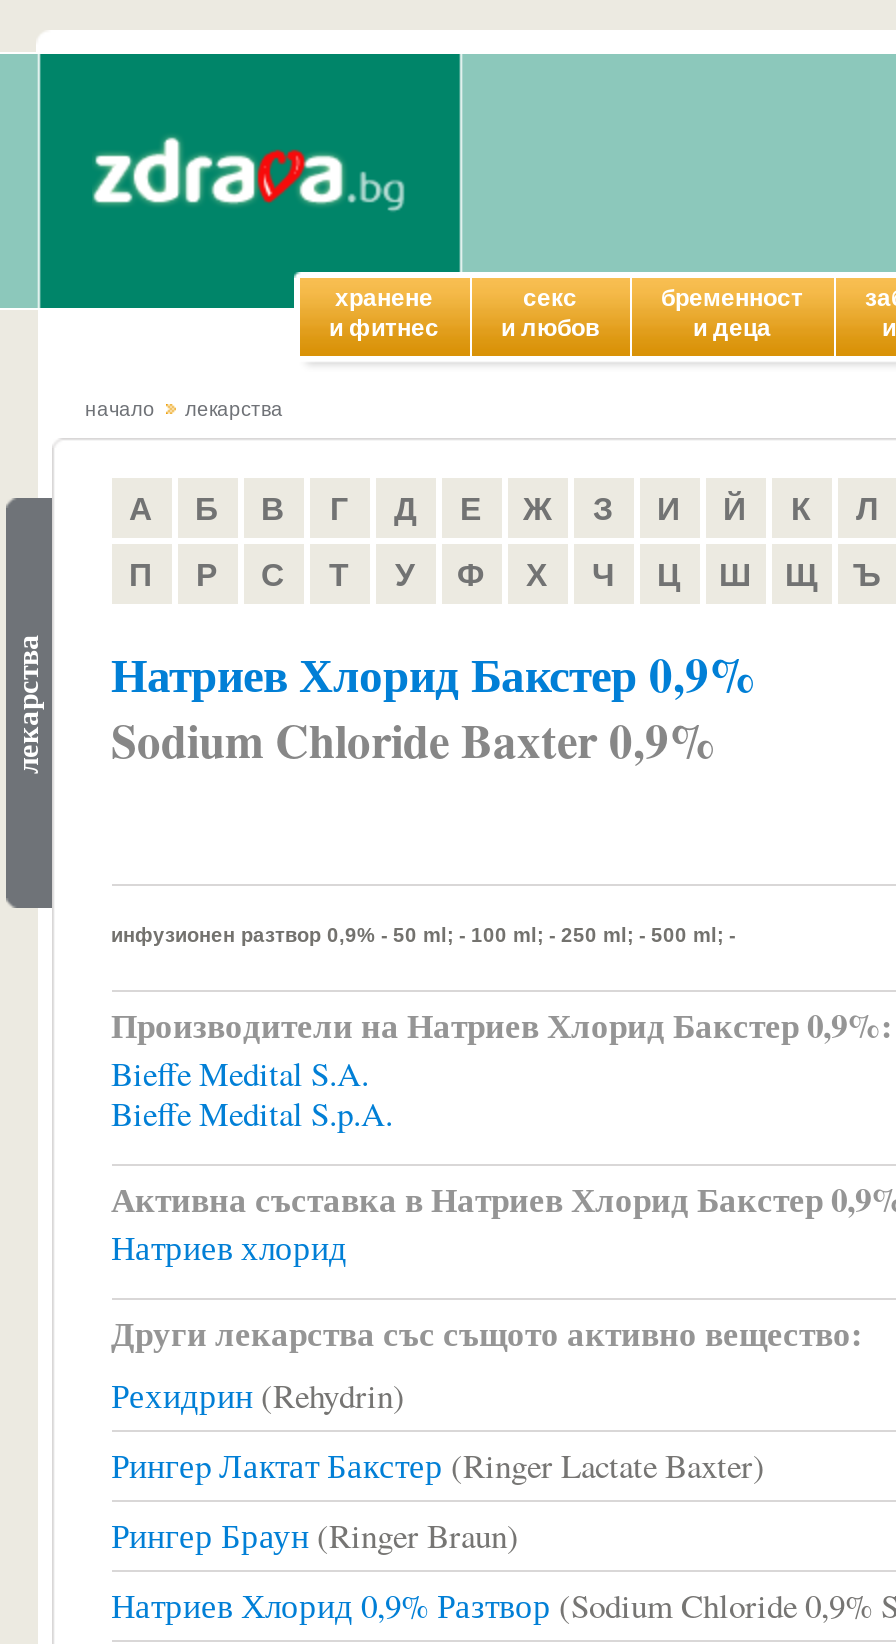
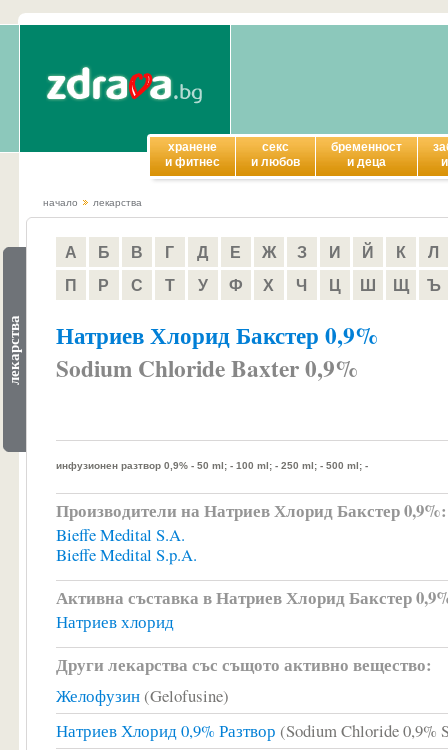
[111,1372,765,1558] Рехидрин (Rehydrin) | Рингеp Лактат Бакстер (Ringer Lactate Baxter) | Рингер Браун (Ringer Braun) -> [55,684,228,707] Желофузин (Gelofusine)

